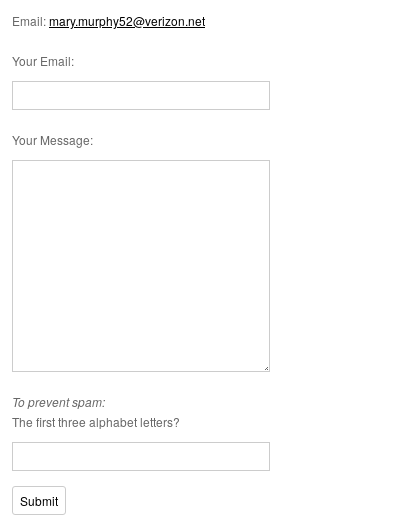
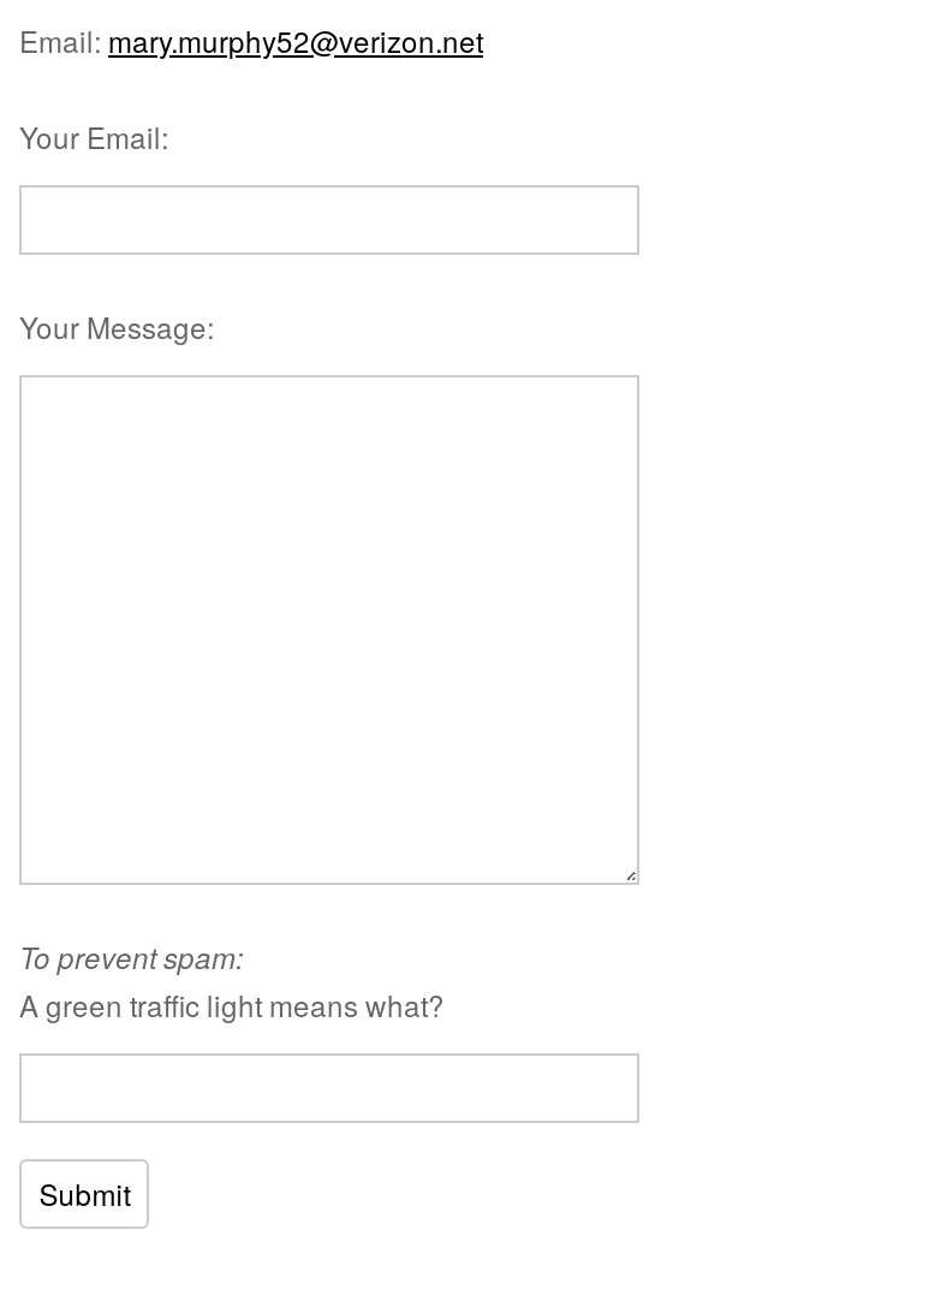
[12,413,180,430] The first three alphabet letters? -> [19,984,445,1024] A green traffic light means what?

